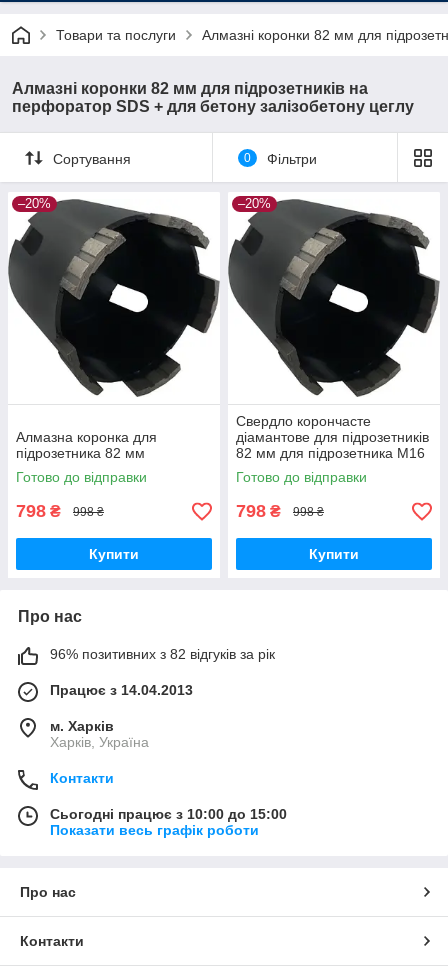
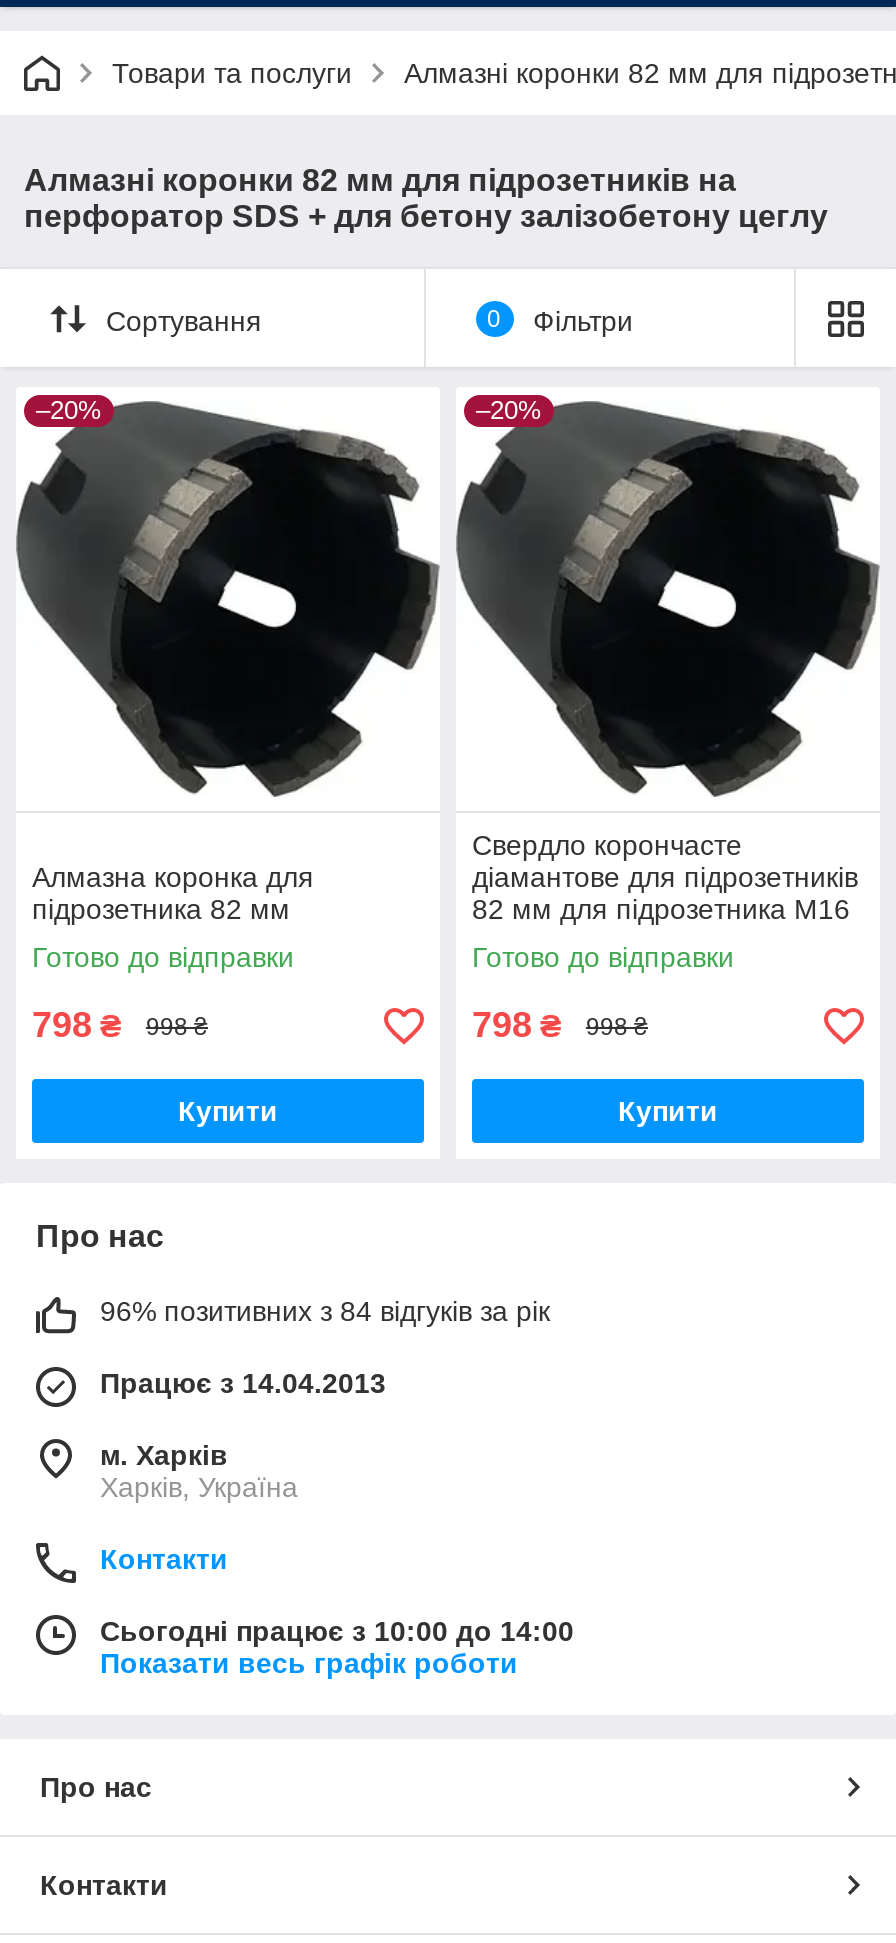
[50,646,275,662] 96% позитивних з 82 відгуків за рік -> [100,1295,550,1327] 96% позитивних з 84 відгуків за рік
[50,806,287,822] Сьогодні працює з 10:00 до 15:00 -> [100,1615,574,1647] Сьогодні працює з 10:00 до 14:00

